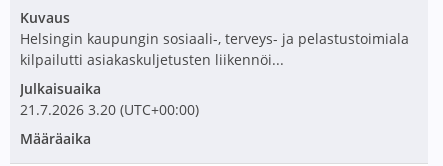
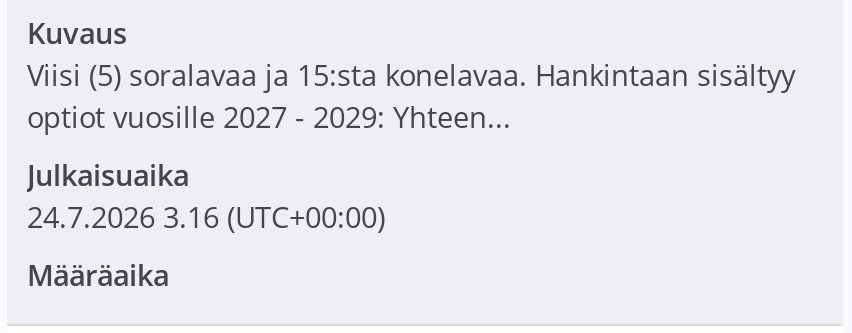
[20,29,409,69] Helsingin kaupungin sosiaali-, terveys- ja pelastustoimiala | kilpailutti asiakaskuljetusten liikennöi... -> [27,56,795,136] Viisi (5) soralavaa ja 15:sta konelavaa. Hankintaan sisältyy | optiot vuosille 2027 - 2029: Yhteen...
[20,100,199,119] 21.7.2026 3.20 (UTC+00:00) -> [27,198,385,236] 24.7.2026 3.16 (UTC+00:00)

